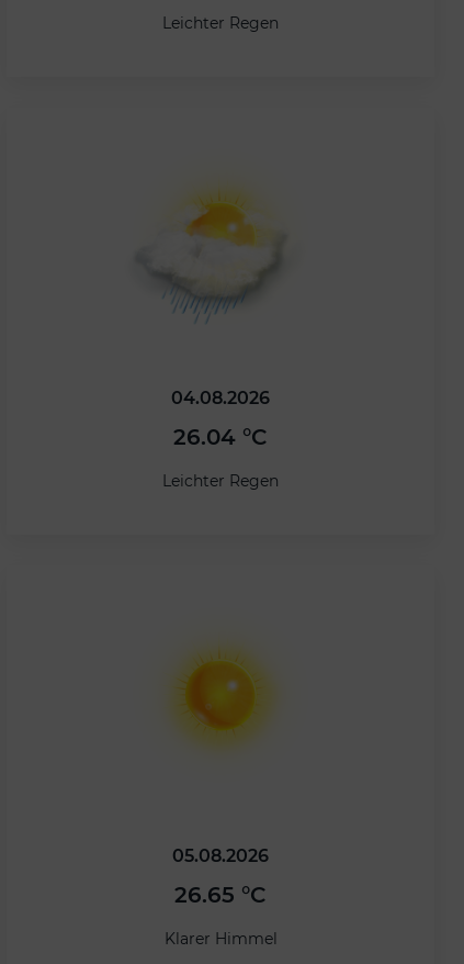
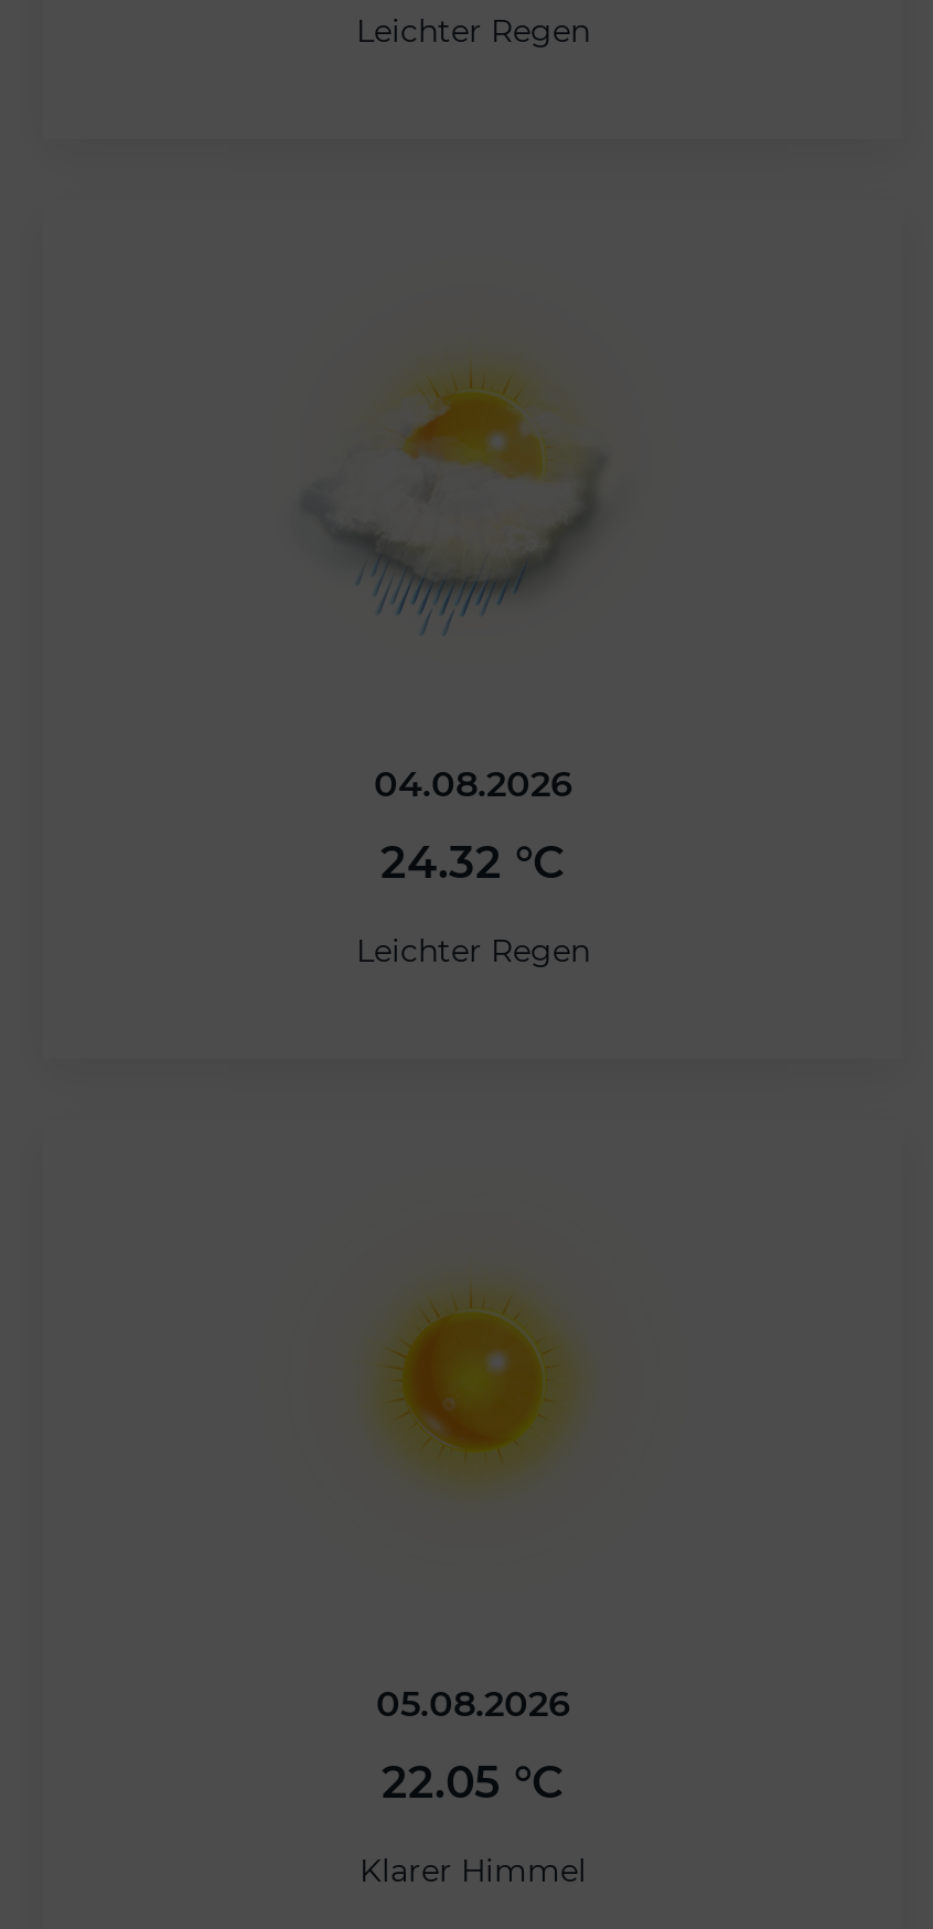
[173,424,268,450] 26.04 °C -> [380,836,566,889] 24.32 °C
[174,882,267,908] 26.65 °C -> [382,1756,565,1809] 22.05 °C

